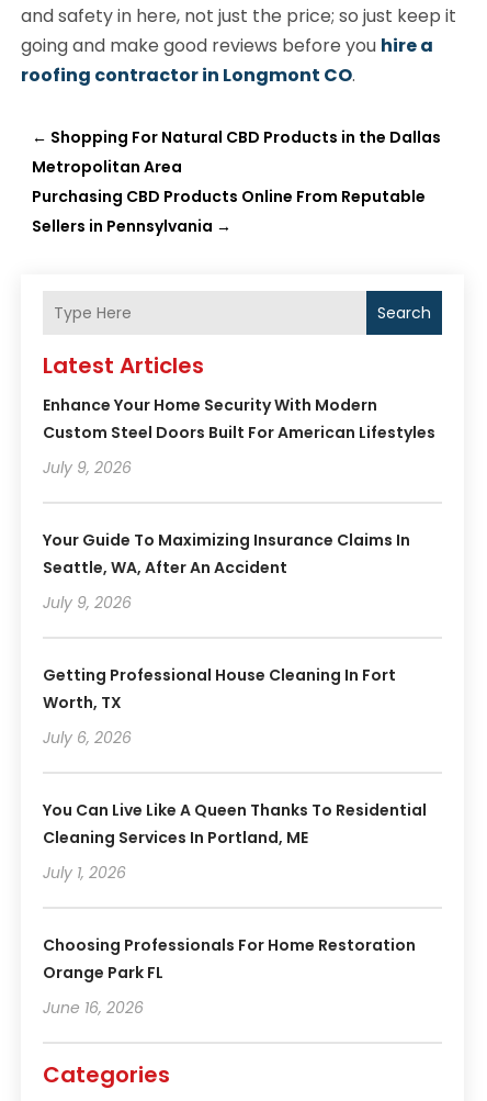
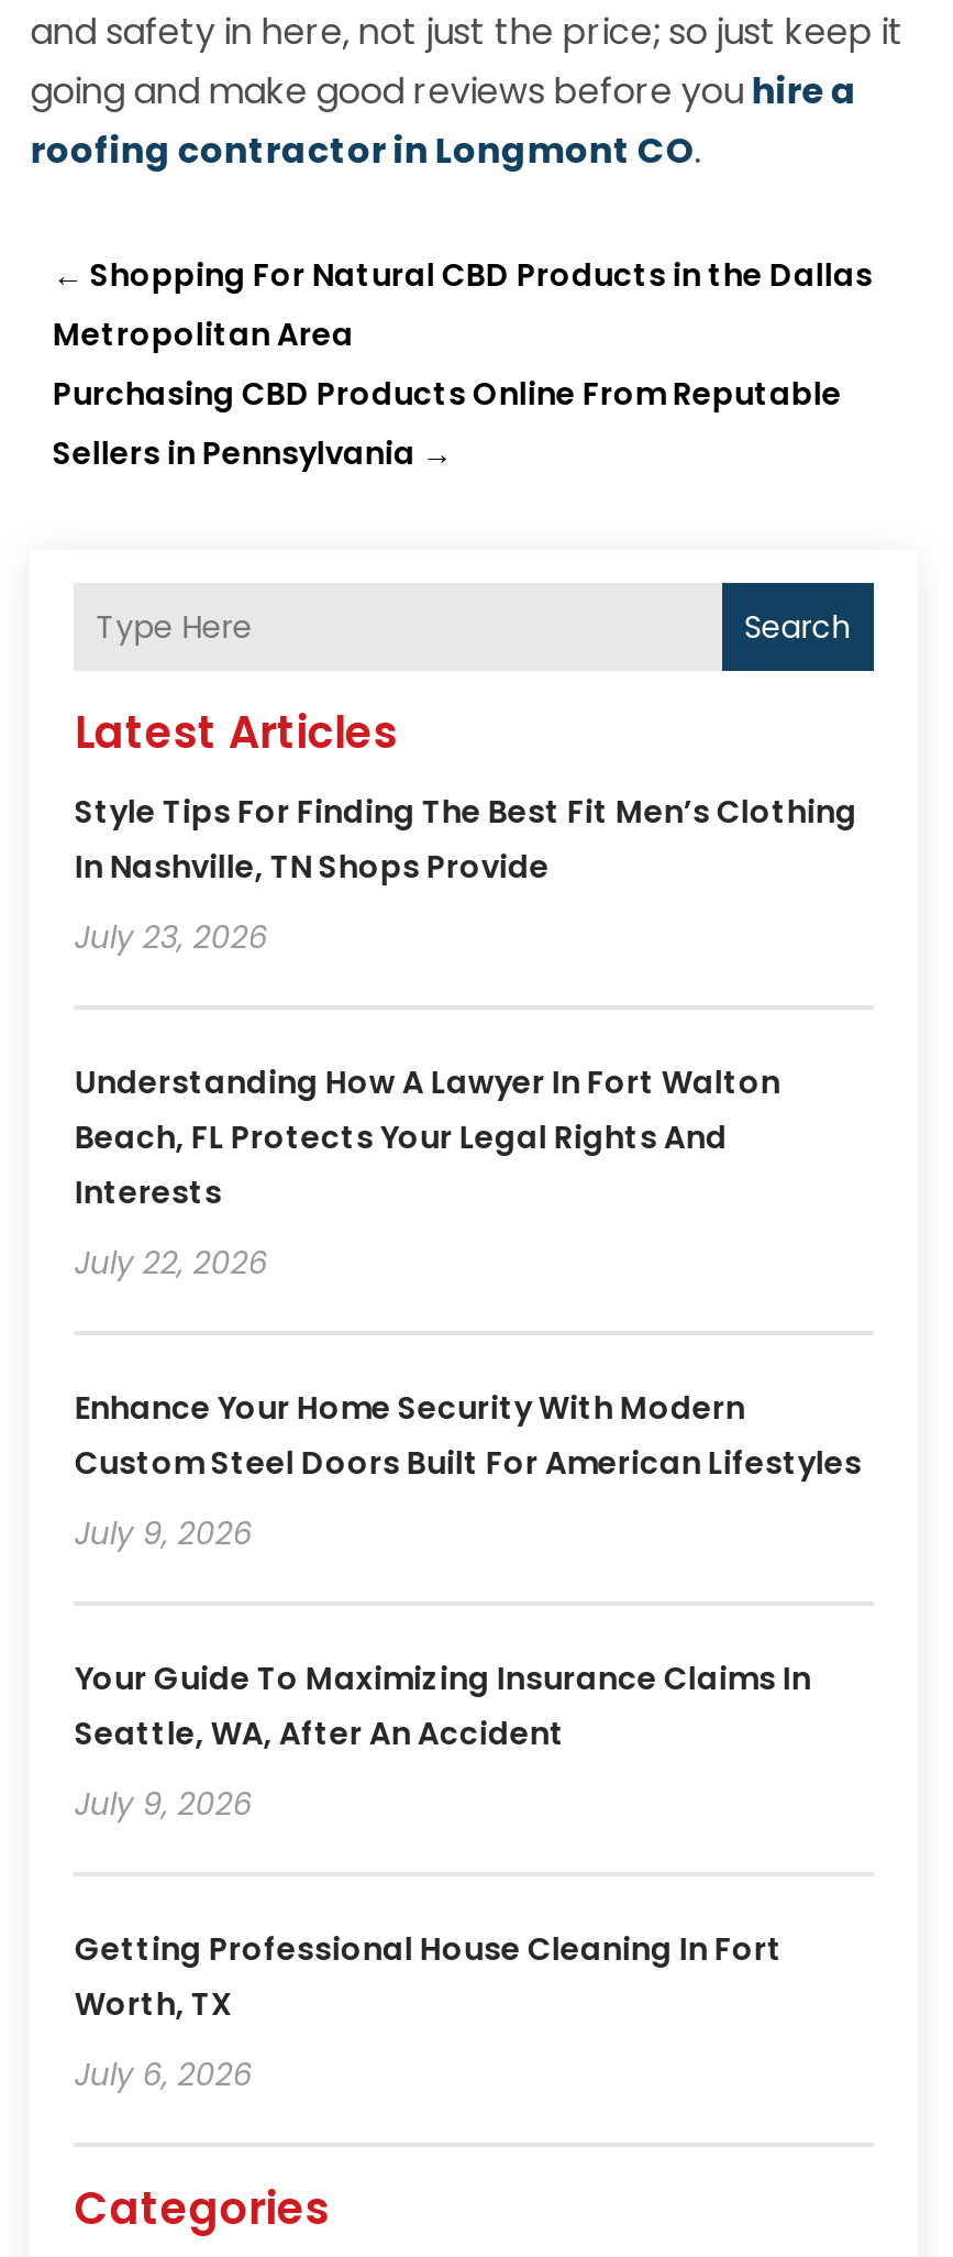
none -> [75,791,857,1286] Style Tips For Finding The Best Fit Men’s Clothing | In Nashville, TN Shops Provide | July 23, 2026 | Understanding How A Lawyer In Fort Walton | Beach, FL Protects Your Legal Rights And | Interests | July 22, 2026
moved [43,395,436,749] -> [75,1387,862,2097]: Enhance Your Home Security With Modern | Custom Steel Doors Built For American Lifestyles | July 9, 2026 | ... | Worth, TX | July 6, 2026
[43,800,427,1019] You Can Live Like A Queen Thanks To Residential | Cleaning Services In Portland, ME | July 1, 2026 | Choosing Professionals For Home Restoration | Orange Park FL | June 16, 2026 -> none

